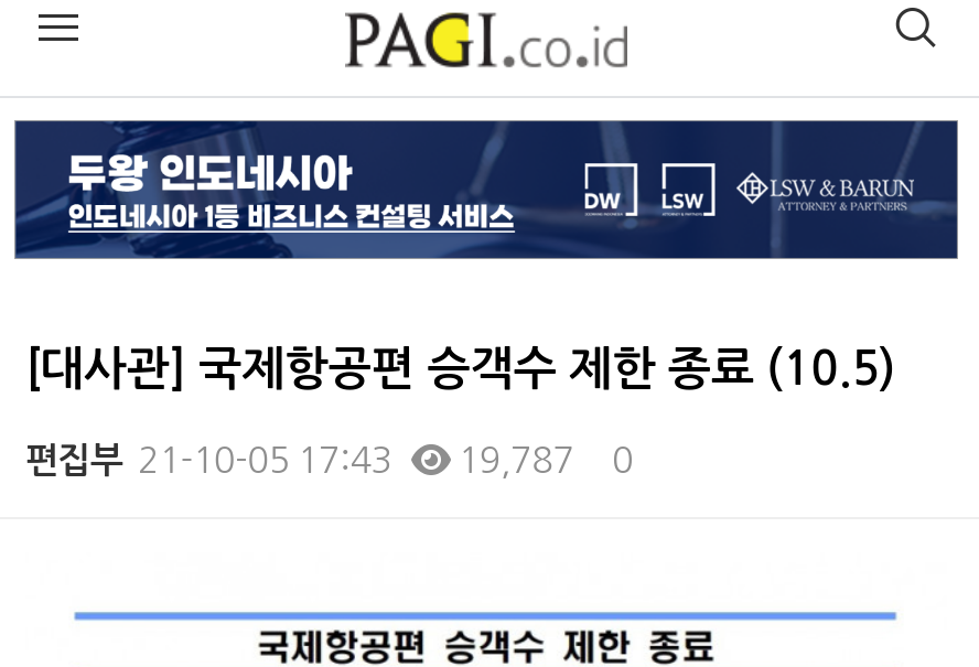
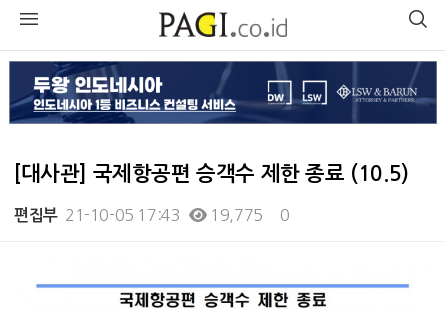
[25,443,633,478] 편집부 21-10-05 17:43 19,787 0 -> [14,207,290,223] 편집부 21-10-05 17:43 19,775 0

